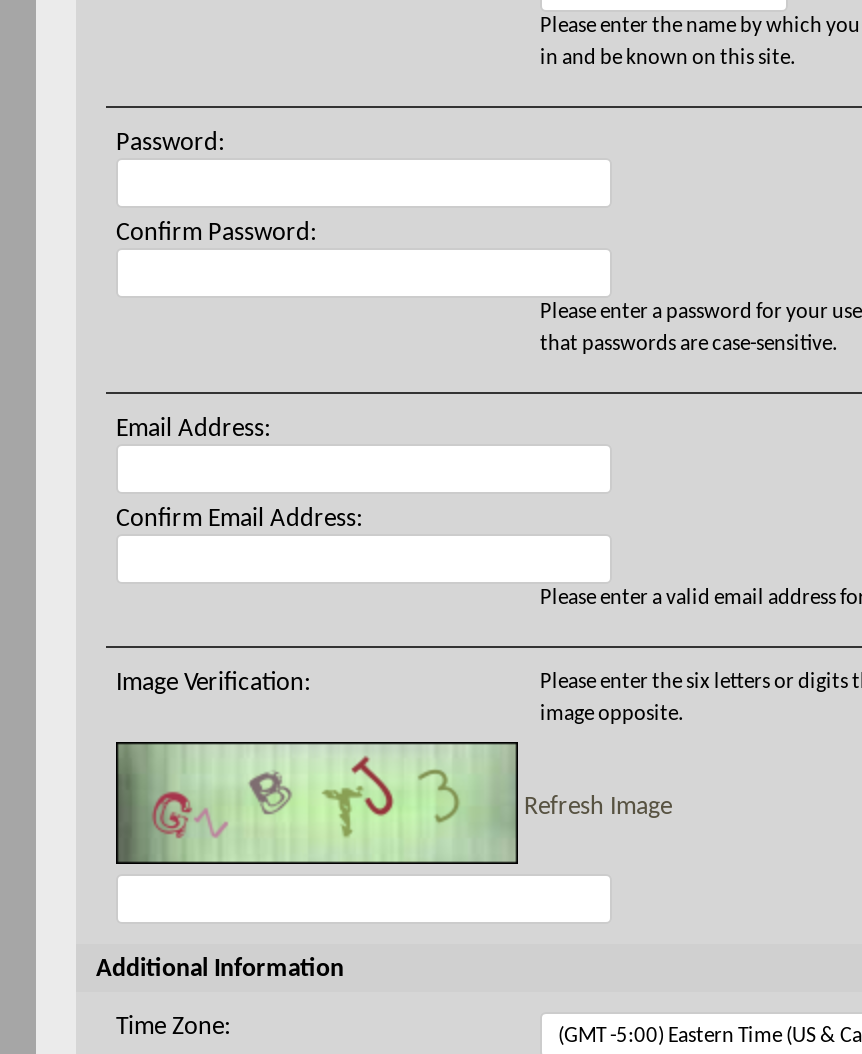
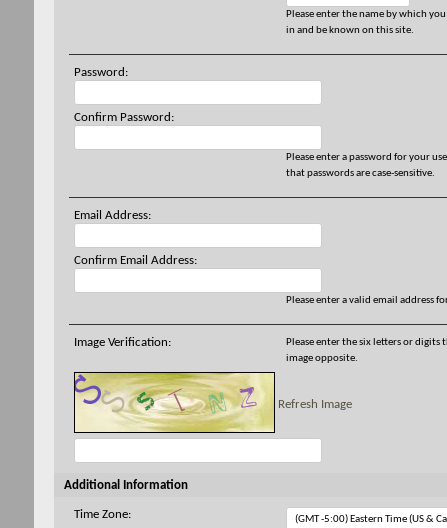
[116,742,518,864] [image] -> [74,372,275,433] [image]

